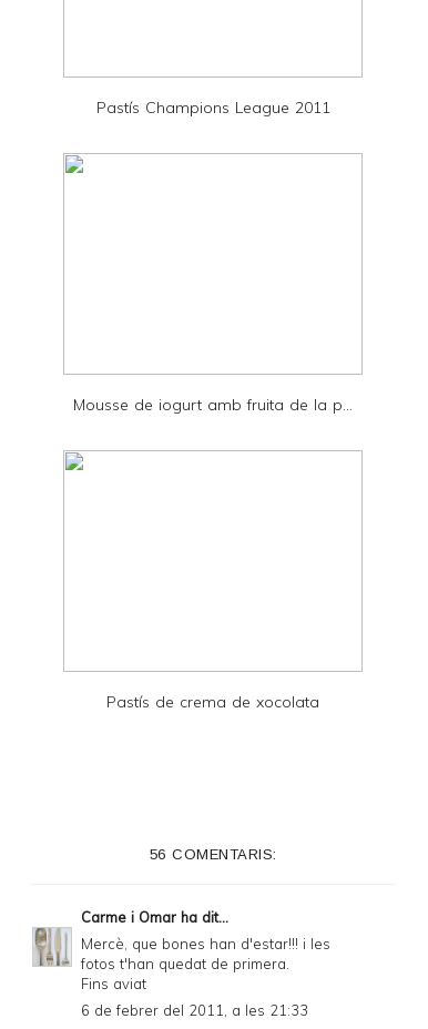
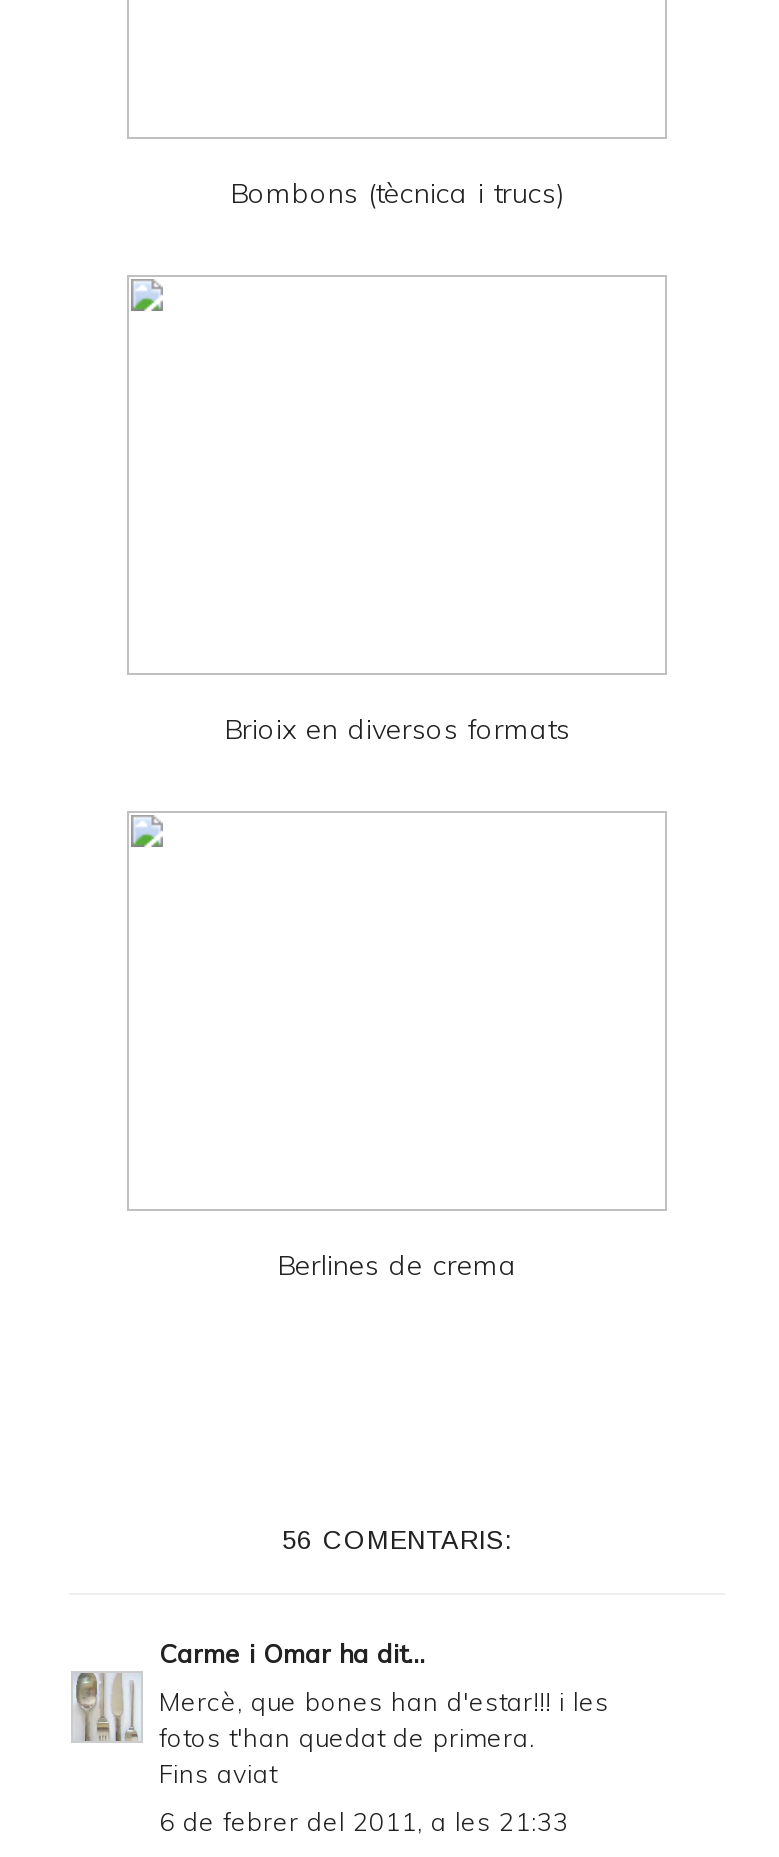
[96,97,330,117] Pastís Champions League 2011 -> [230,174,564,210] Bombons (tècnica i trucs)
[73,394,353,414] Mousse de iogurt amb fruita de la p... -> [224,710,570,746] Brioix en diversos formats
[106,691,319,711] Pastís de crema de xocolata -> [277,1246,517,1282] Berlines de crema

